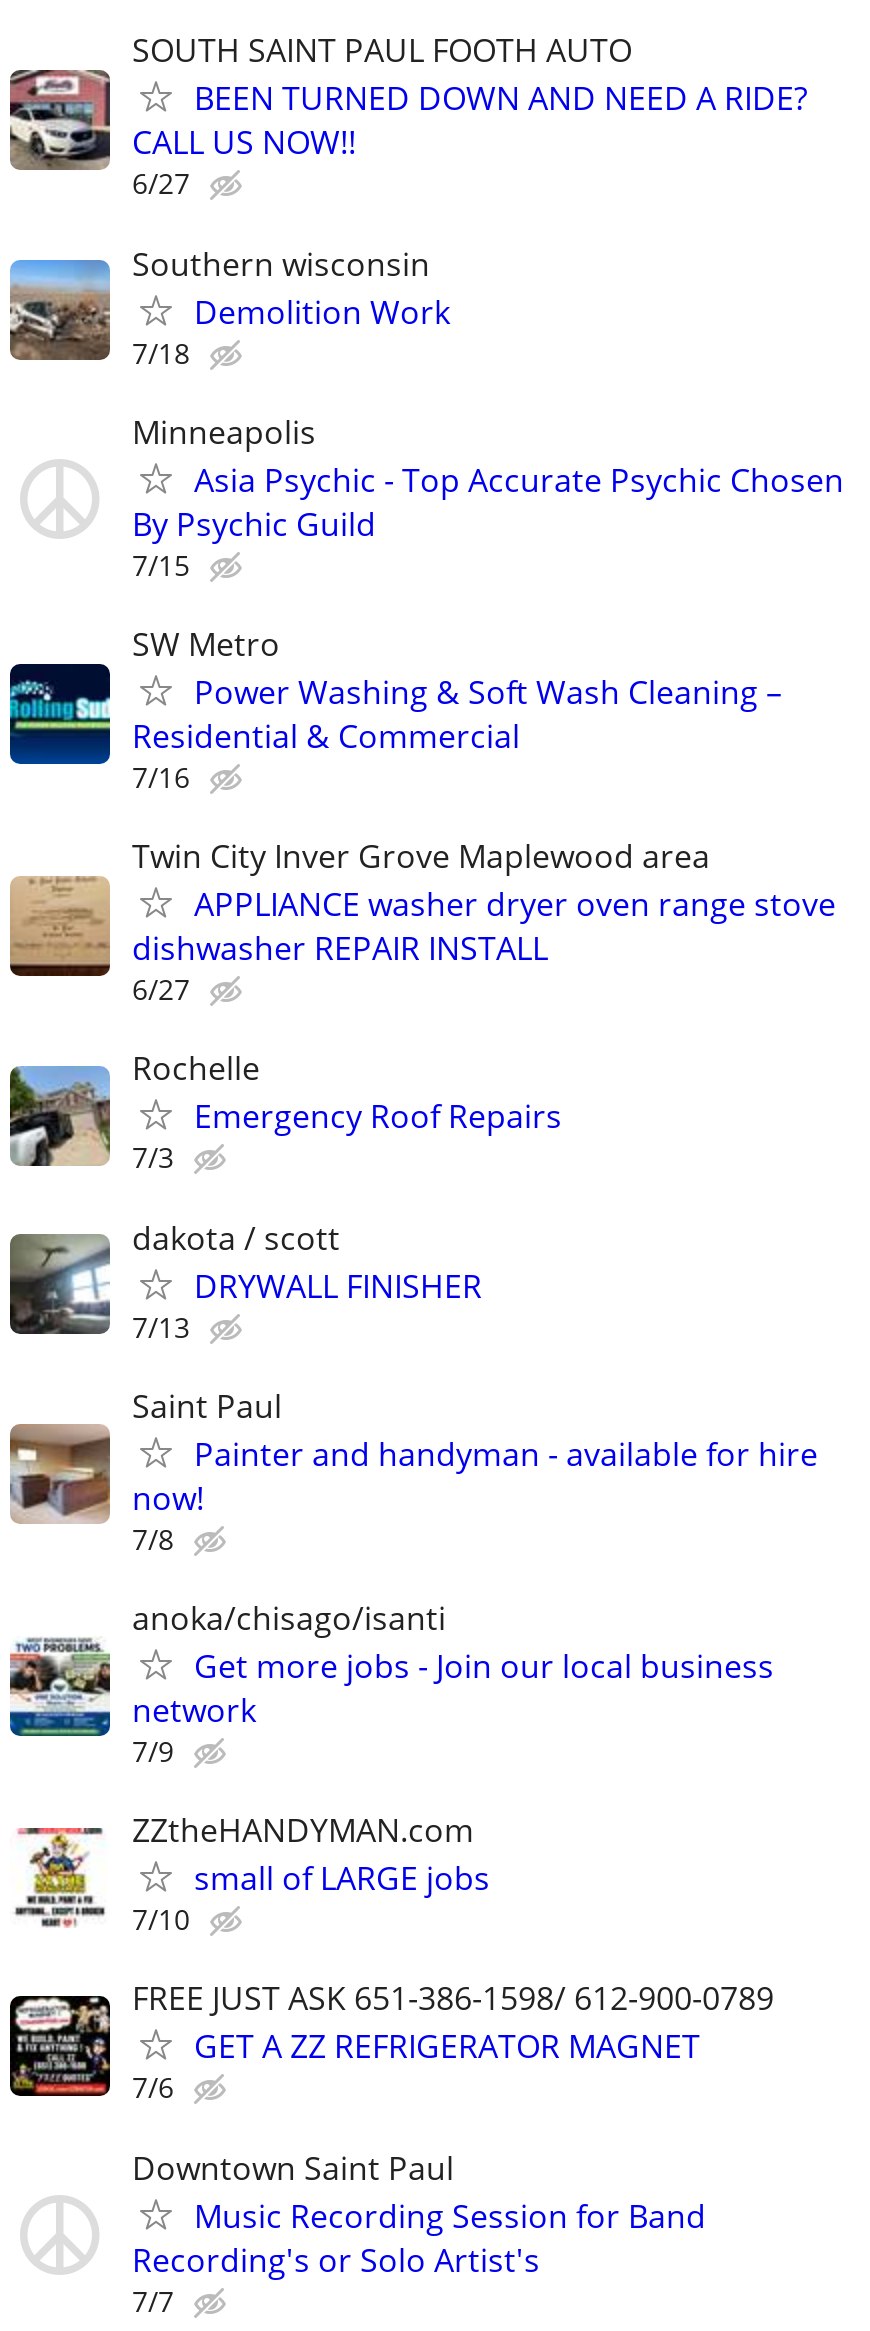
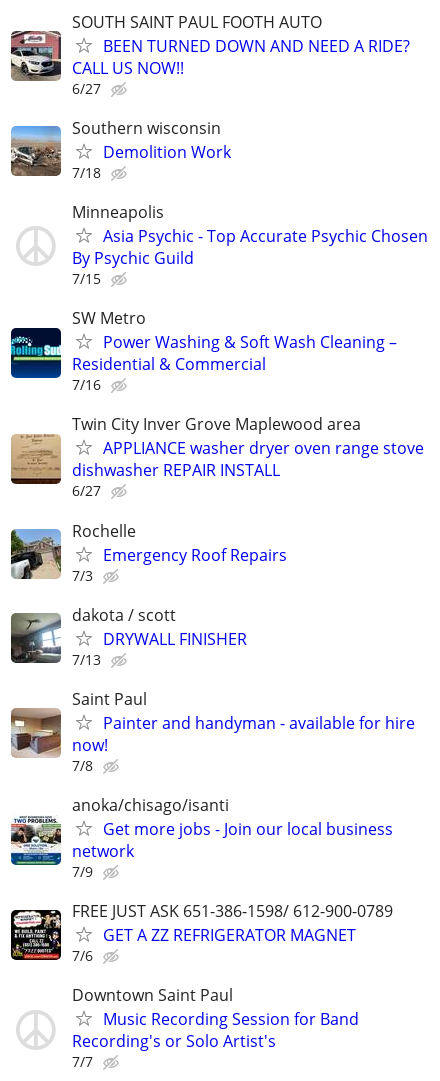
[10,1808,490,1938] [image] | ZZtheHANDYMAN.com | small of LARGE jobs | 7/10 -> none

